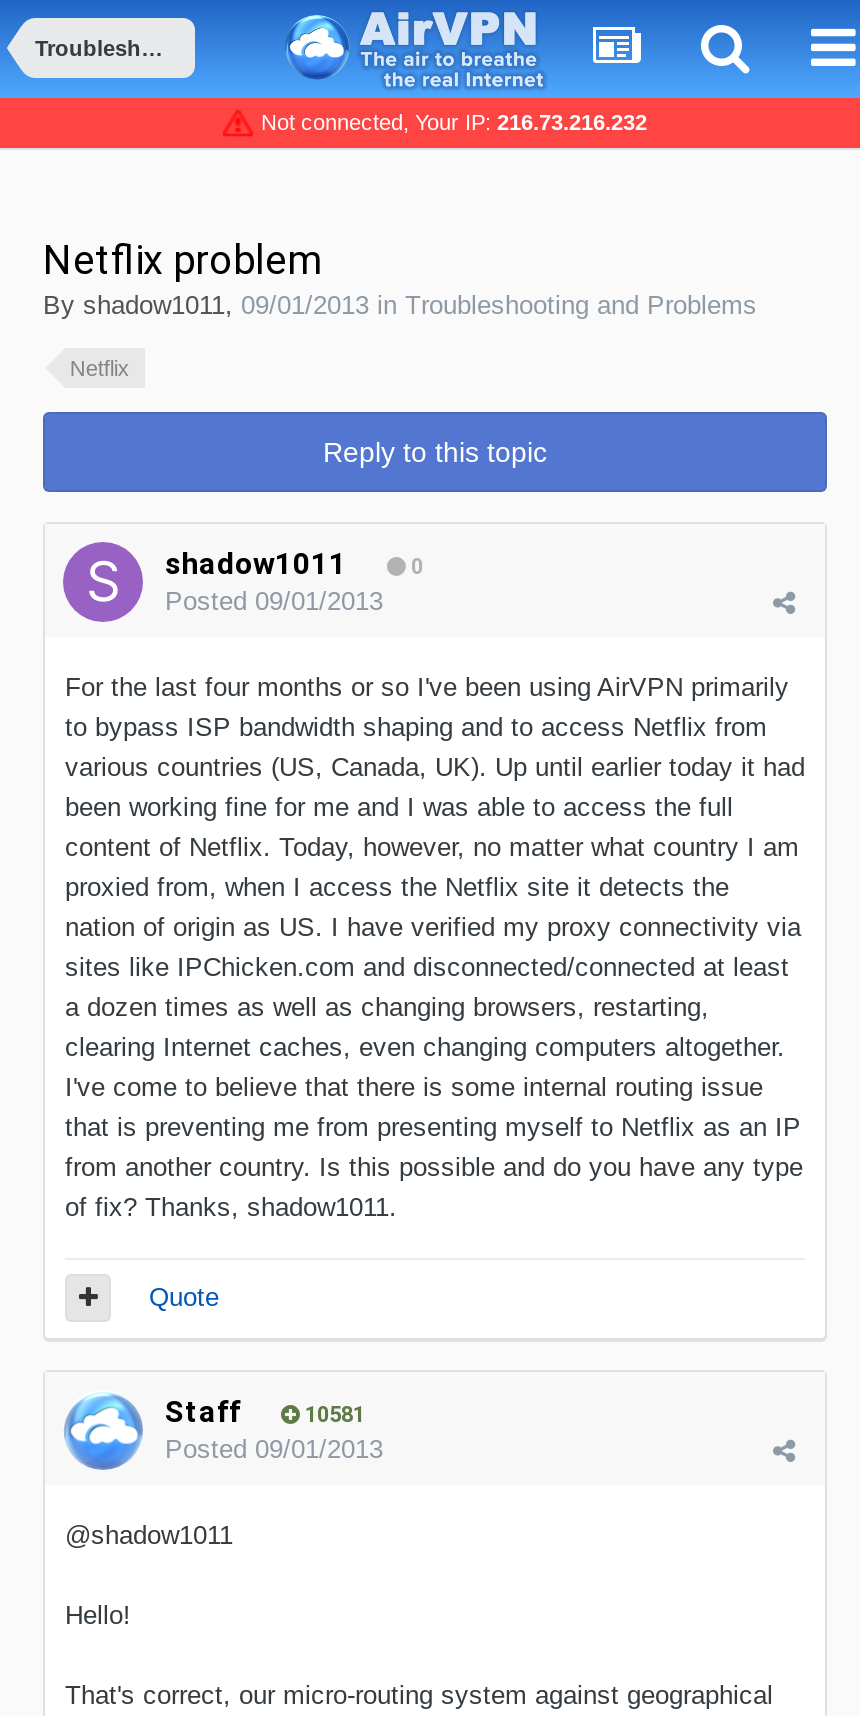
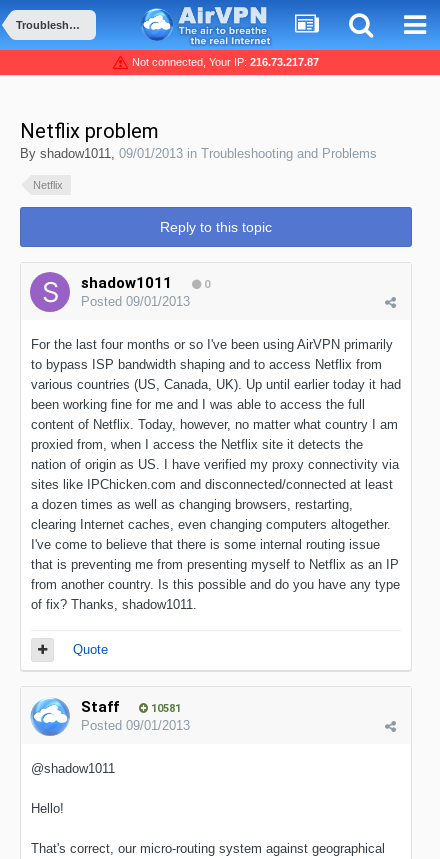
[255,110,647,134] Not connected, Your IP: 216.73.216.232 -> [129,56,319,68] Not connected, Your IP: 216.73.217.87

